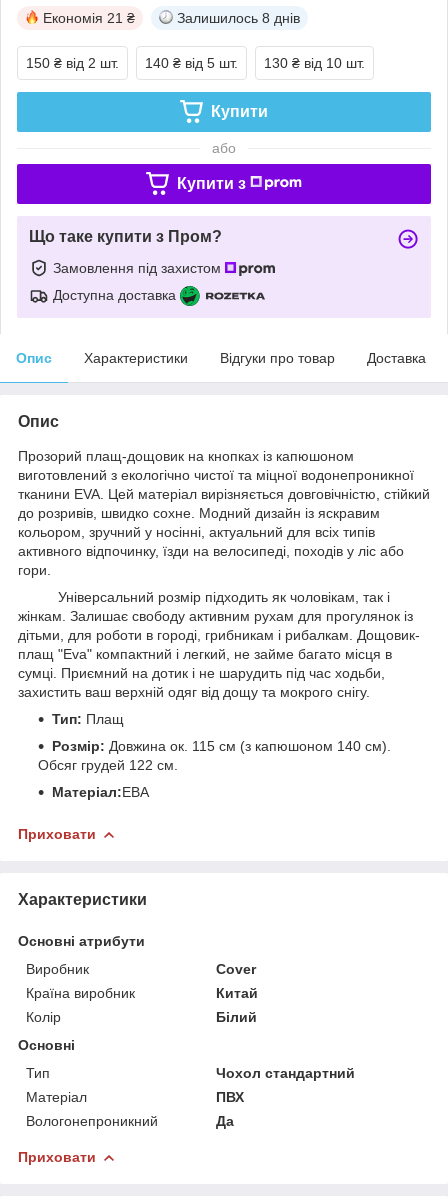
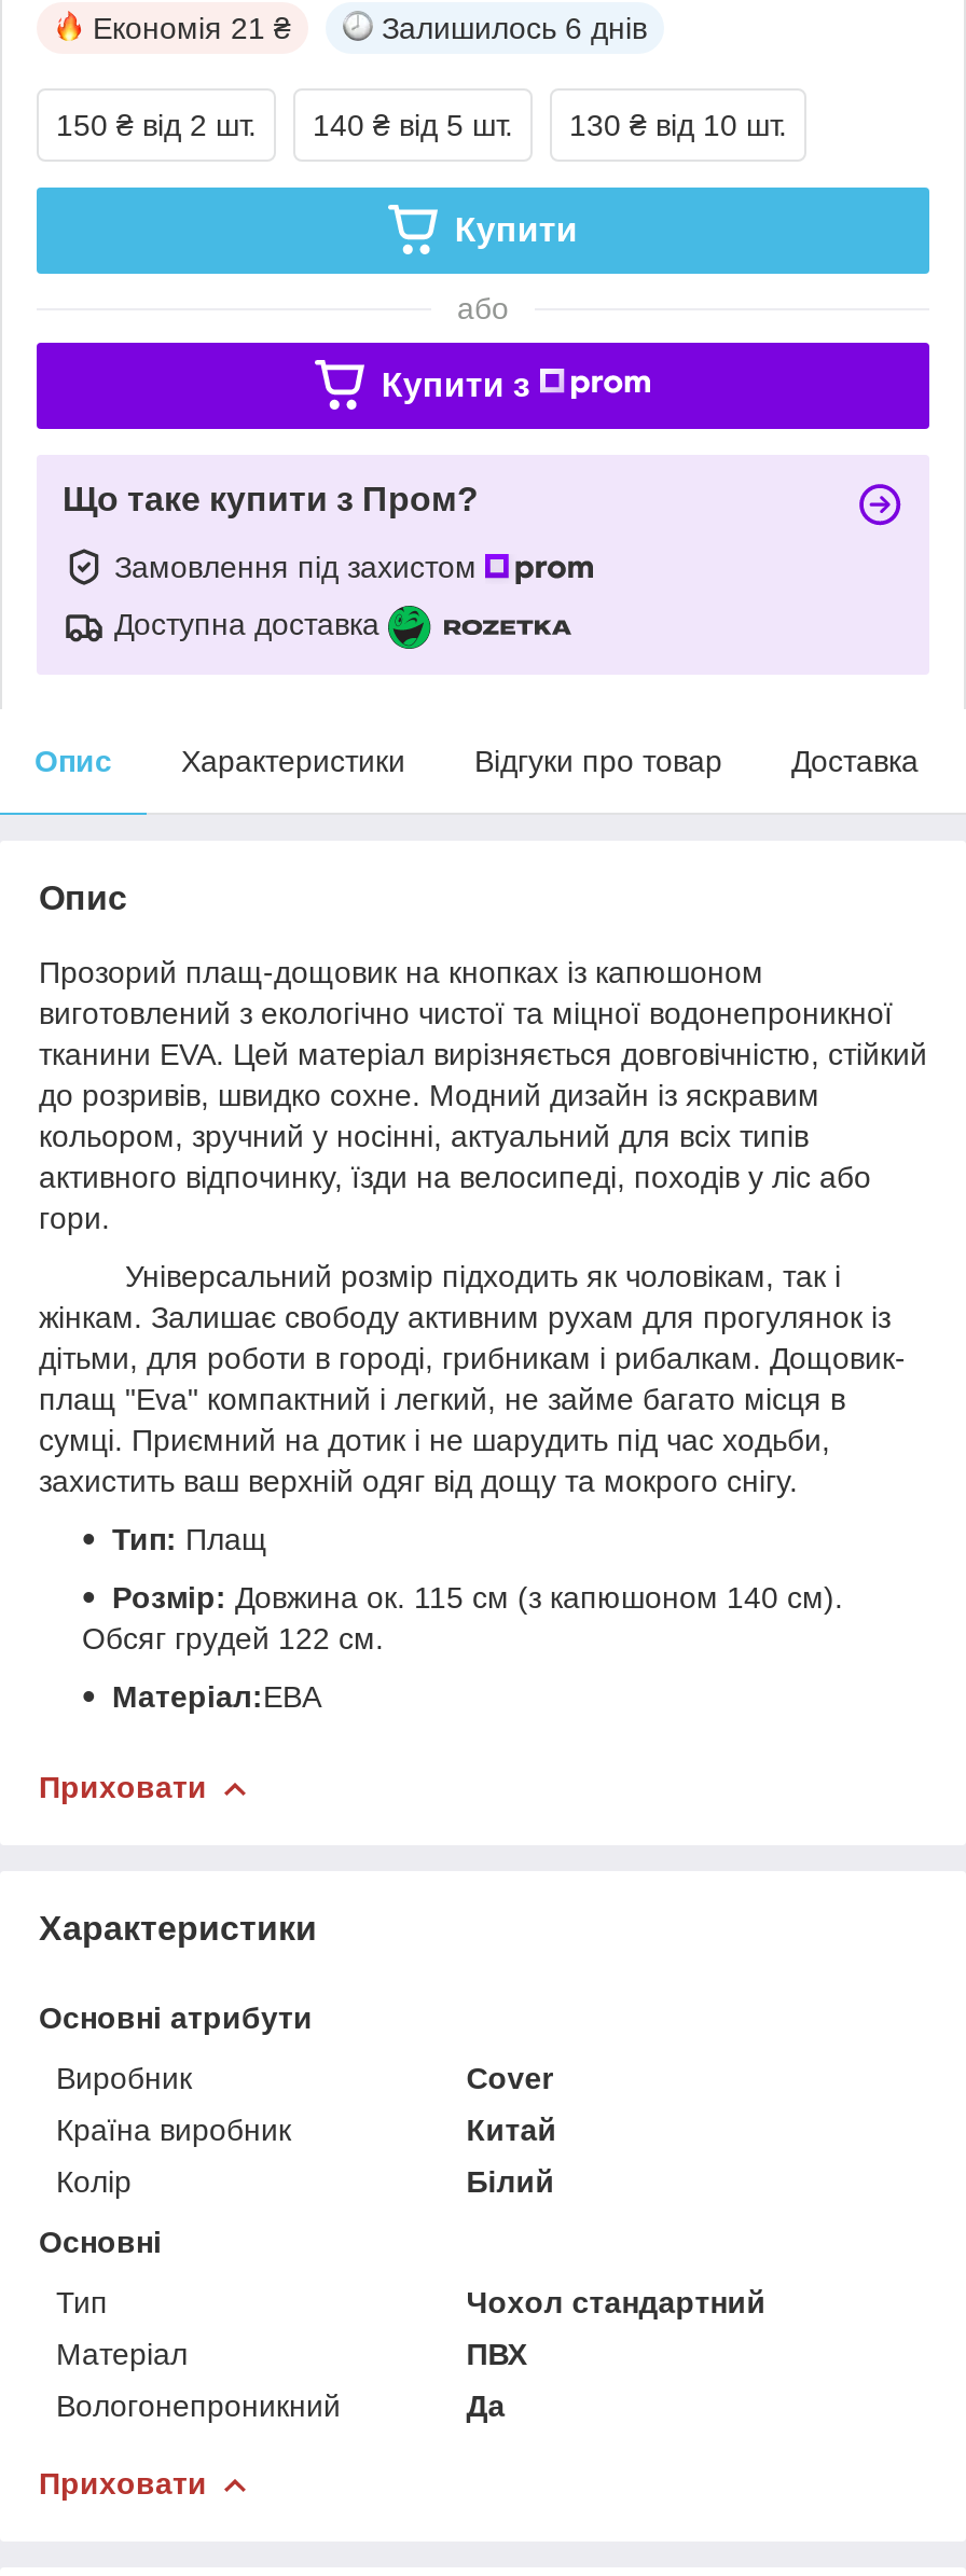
[177,10,300,26] Залишилось 8 днів -> [382,10,647,45] Залишилось 6 днів

